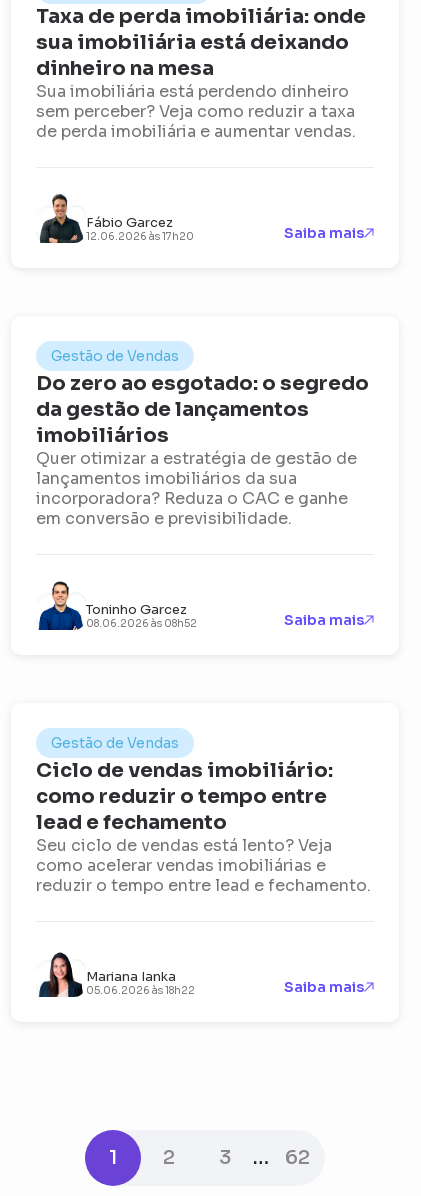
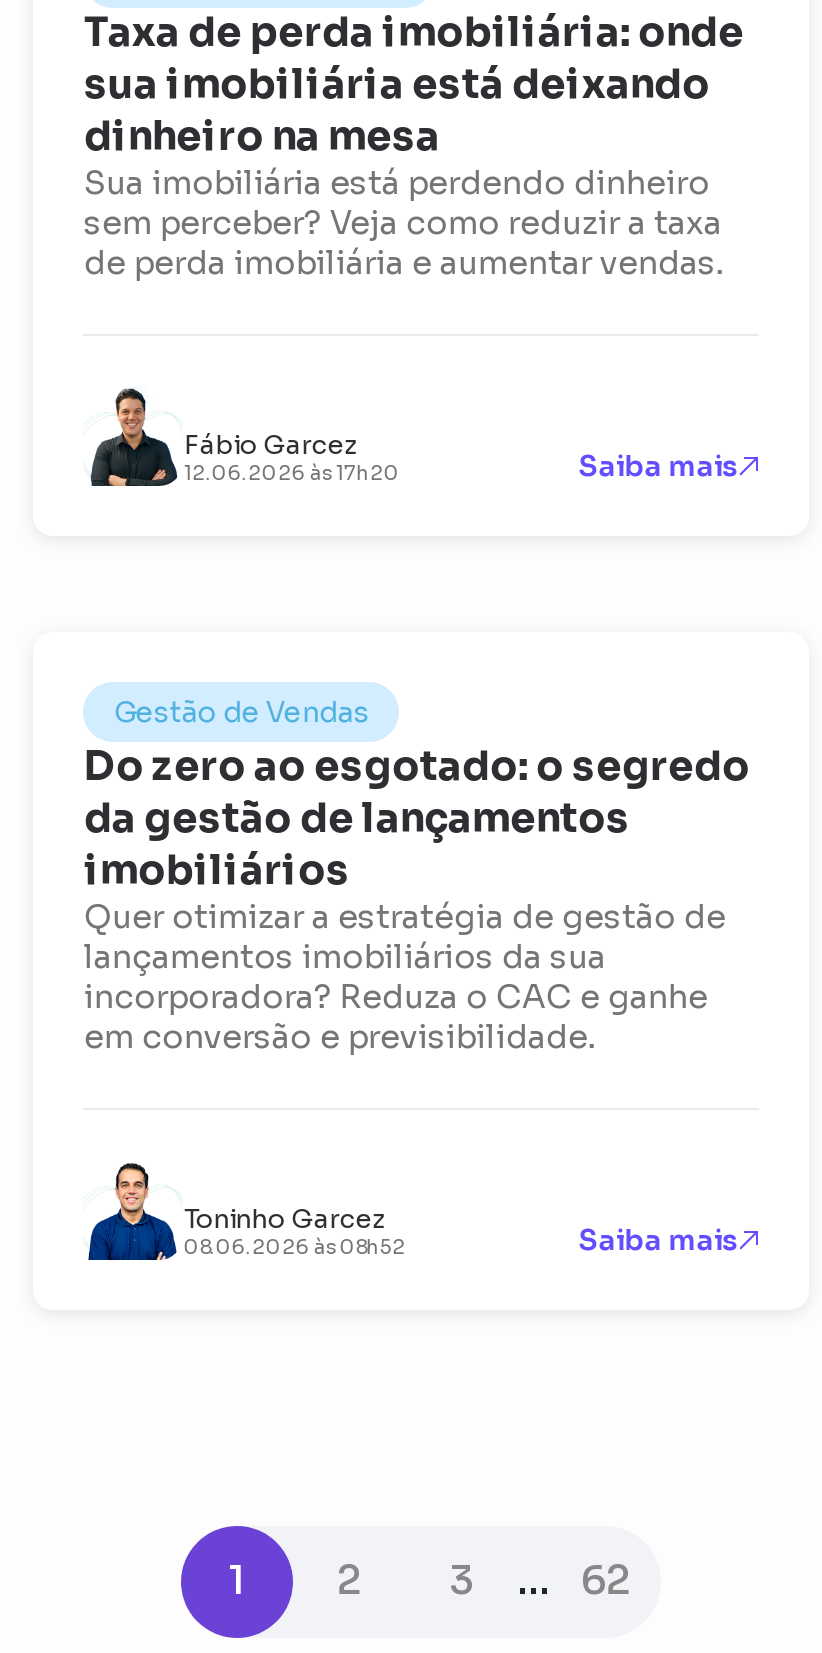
[36,734,371,896] Gestão de Vendas | Ciclo de vendas imobiliário: | como reduzir o tempo entre | lead e fechamento | Seu ciclo de vendas está lento? Veja | como acelerar vendas imobiliárias e | reduzir o tempo entre lead e fechamento. -> none
[39,951,364,998] [image] | Mariana Ianka | 05.06.2026 às 18h22 | Saiba mais -> none

